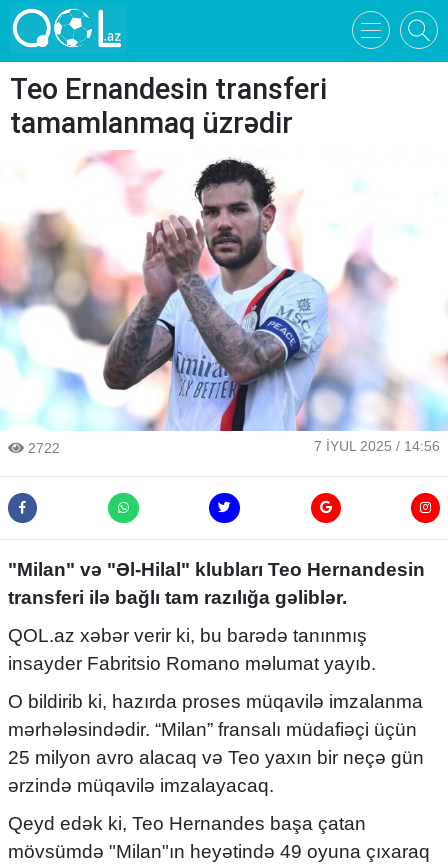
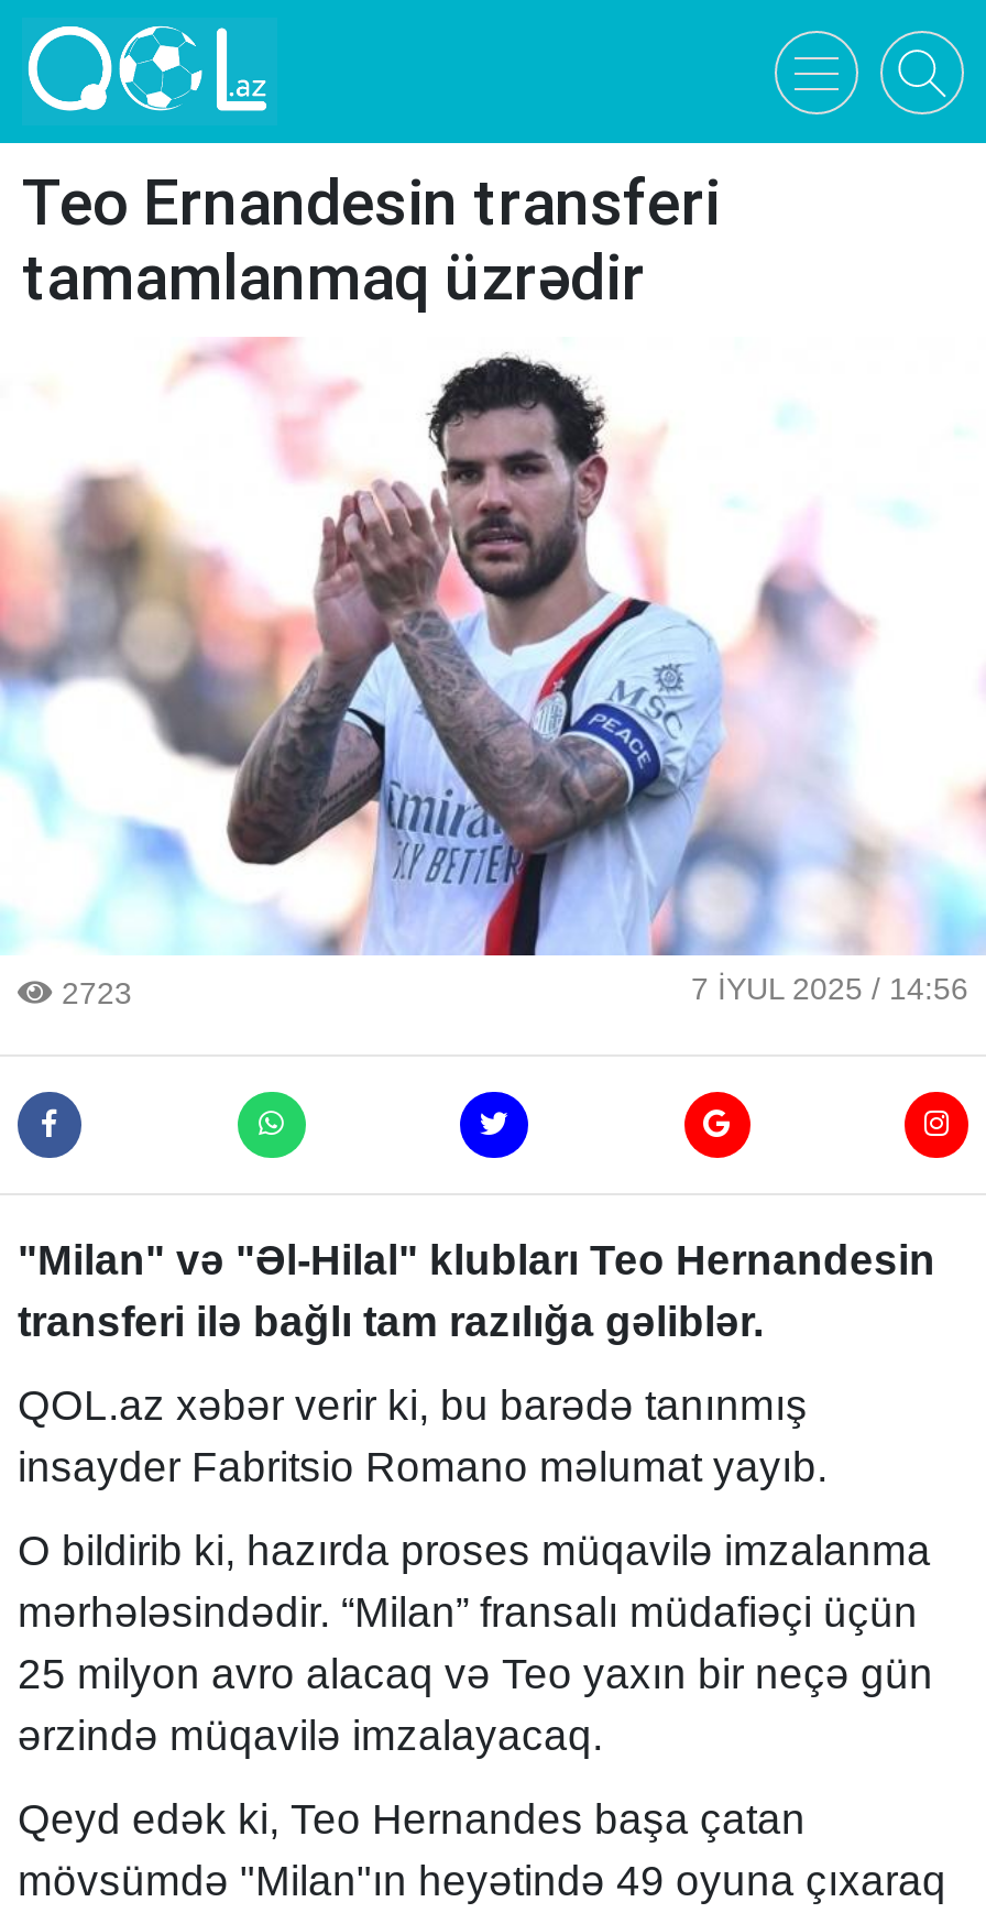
[24,440,60,456] 2722 -> [53,976,132,1011] 2723

